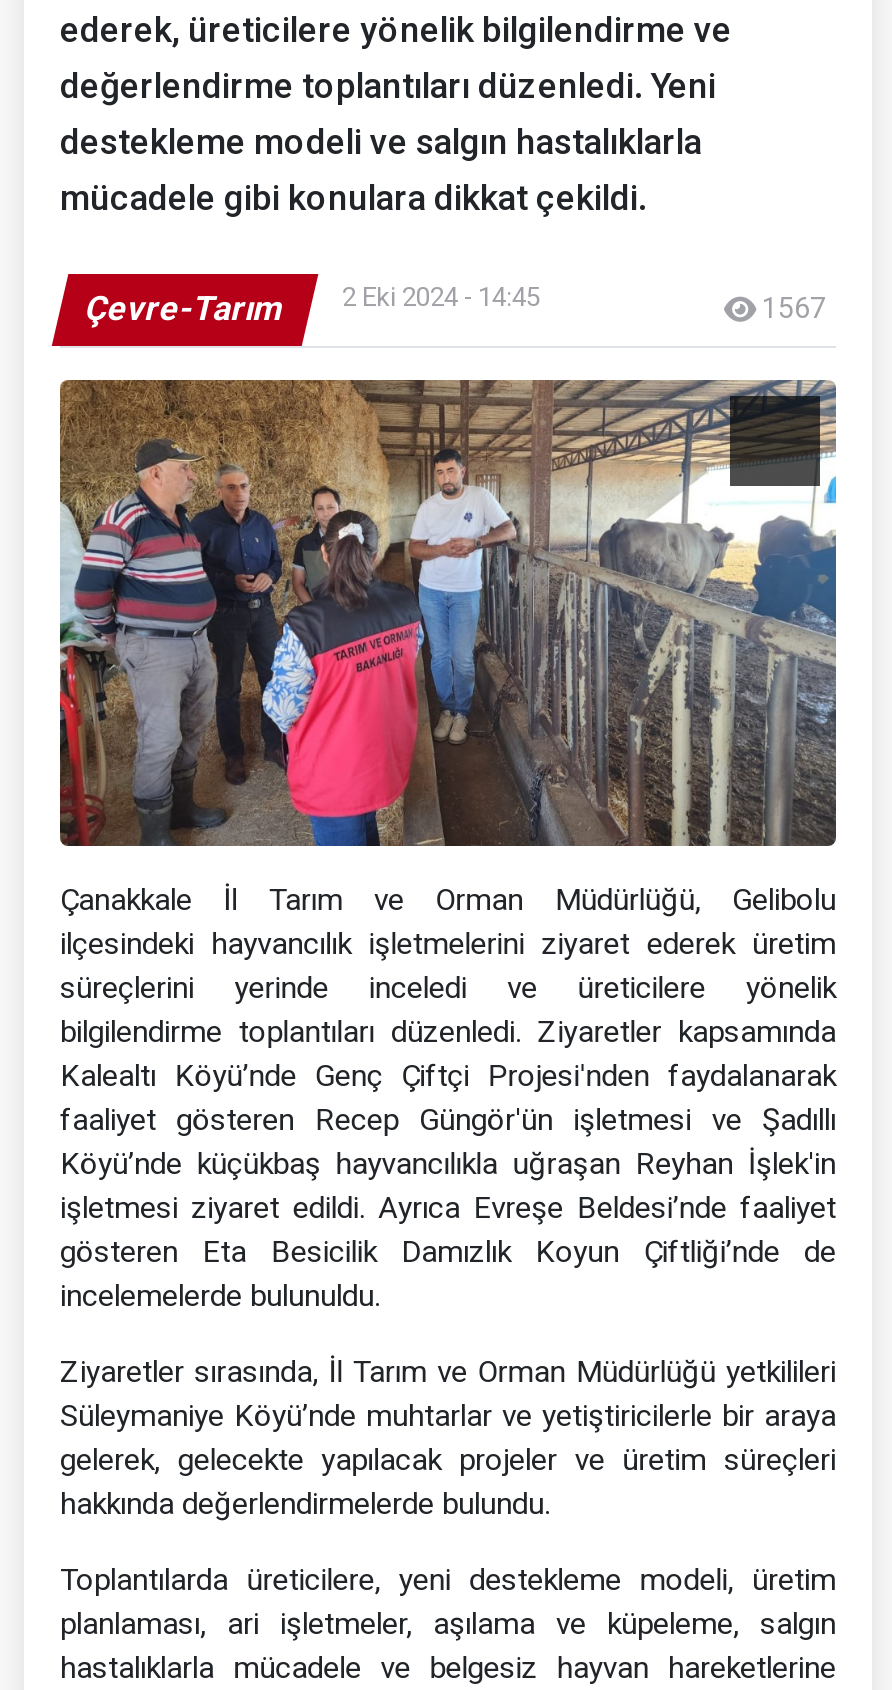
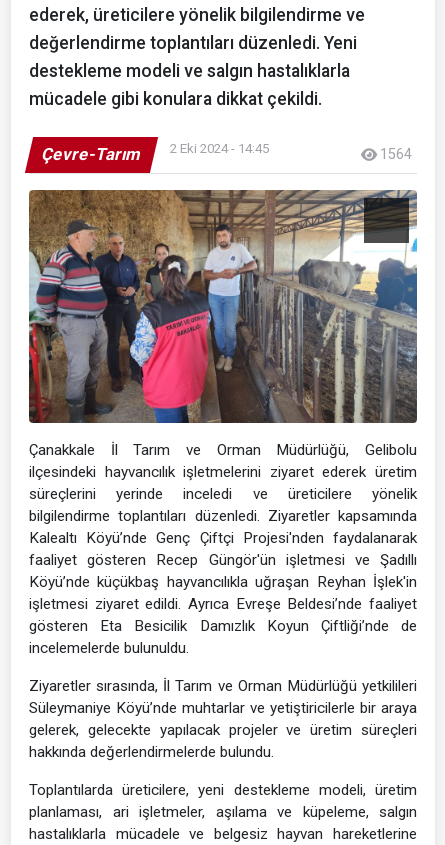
[762,292,826,326] 1567 -> [380,146,412,163] 1564

